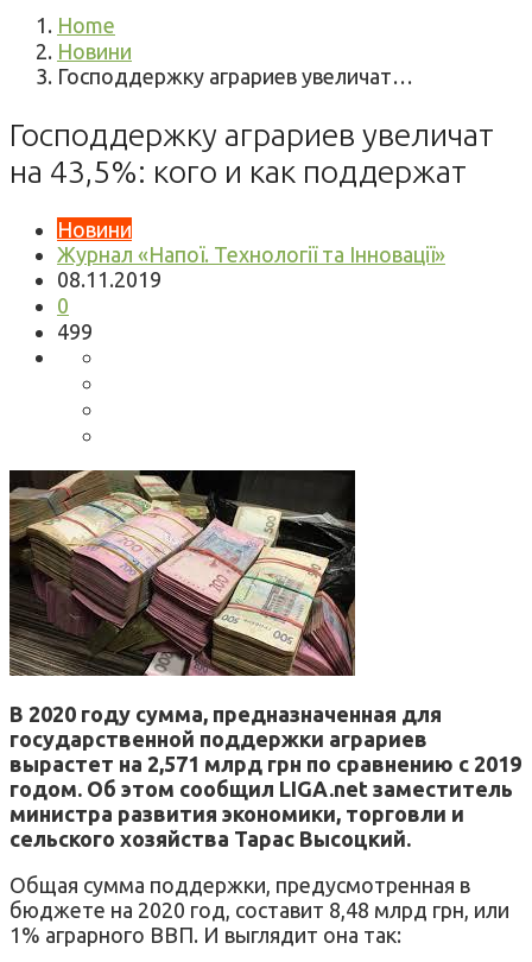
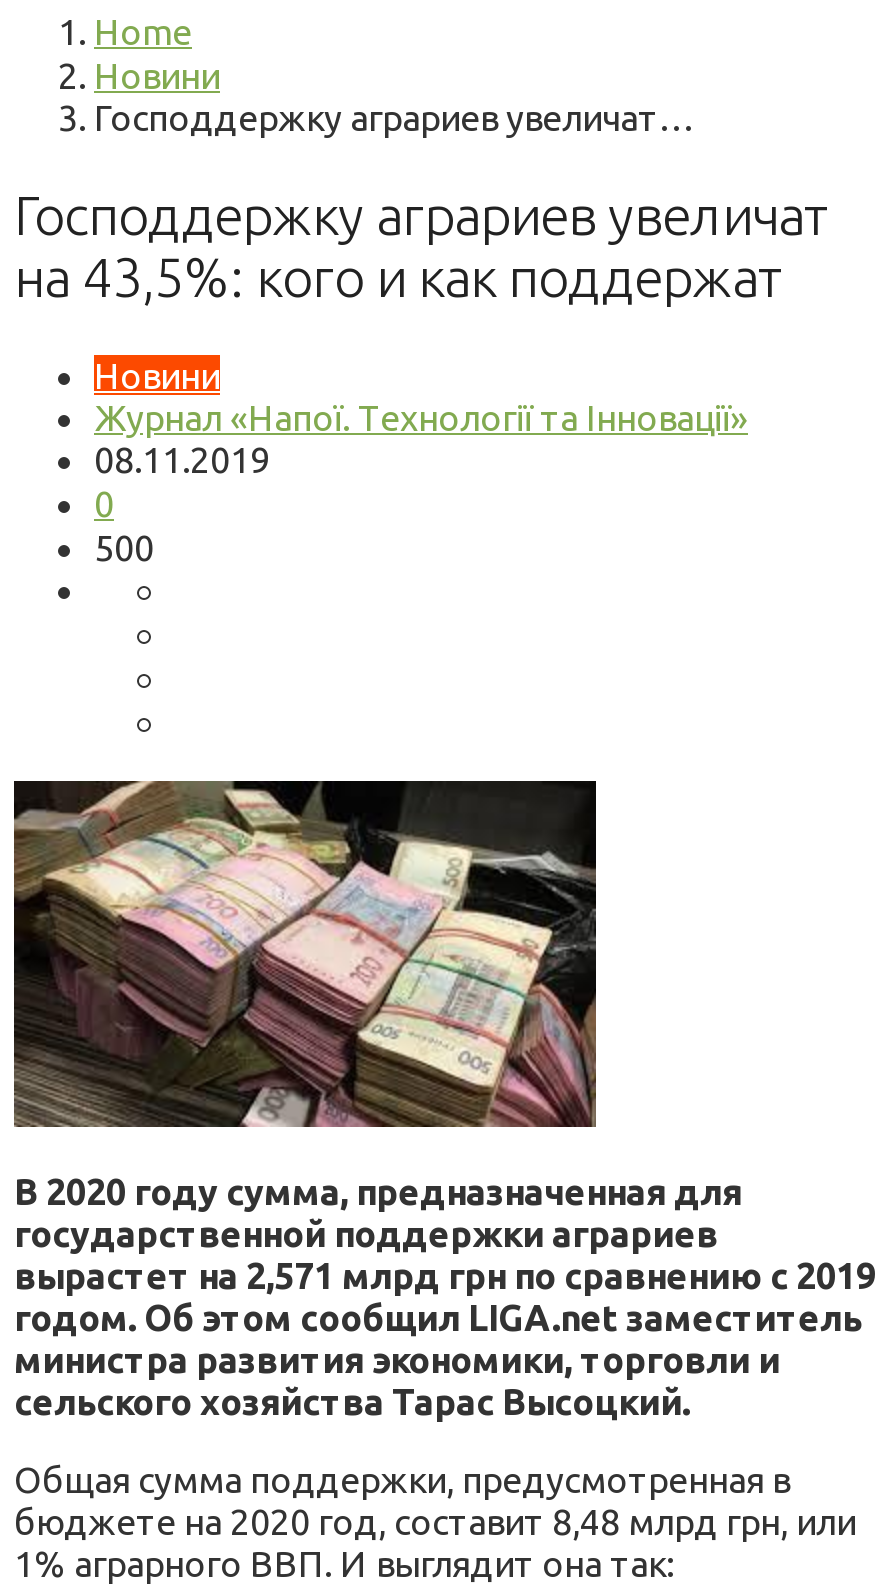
[57,319,93,343] 499 -> [94,527,154,567] 500

